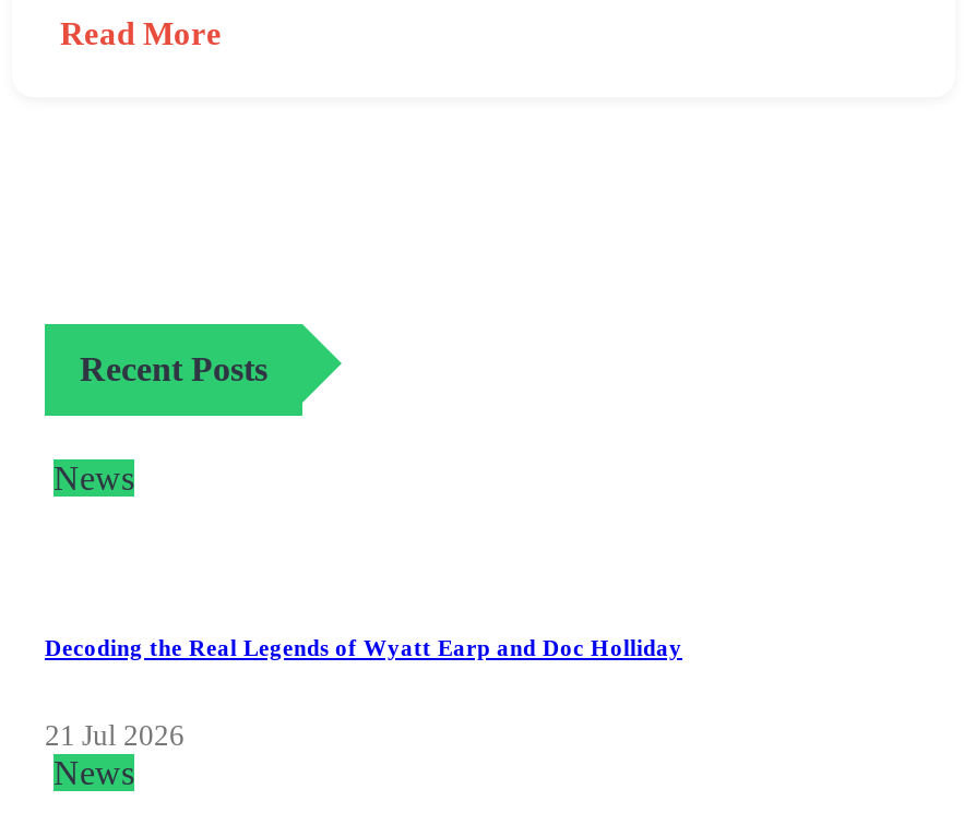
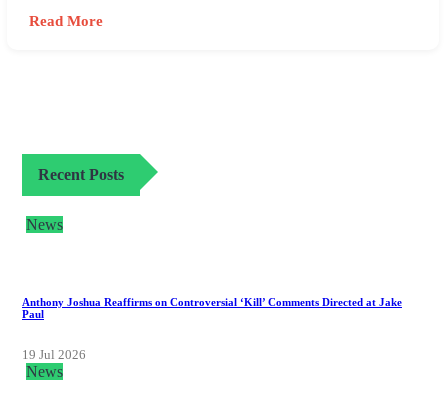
[45,635,682,661] Decoding the Real Legends of Wyatt Earp and Doc Holliday -> [22,296,402,320] Anthony Joshua Reaffirms on Controversial ‘Kill’ Comments Directed at Jake | Paul
[45,720,185,753] 21 Jul 2026 -> [22,347,86,362] 19 Jul 2026

